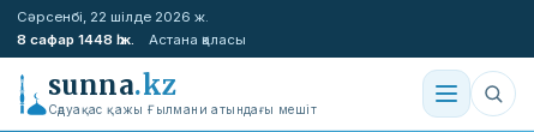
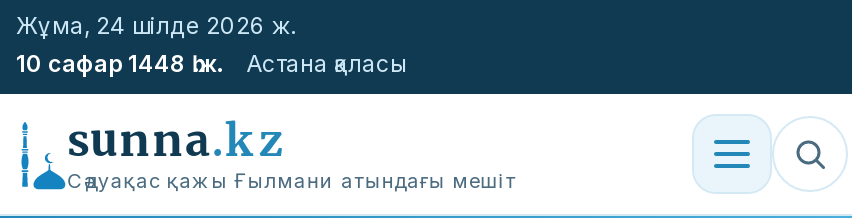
[17,8,209,25] Сәрсенбі, 22 шілде 2026 ж. -> [16,12,296,40] Жұма, 24 шілде 2026 ж.
[17,31,246,48] 8 сафар 1448 һ.ж. Астана қаласы -> [16,50,408,78] 10 сафар 1448 һ.ж. Астана қаласы

